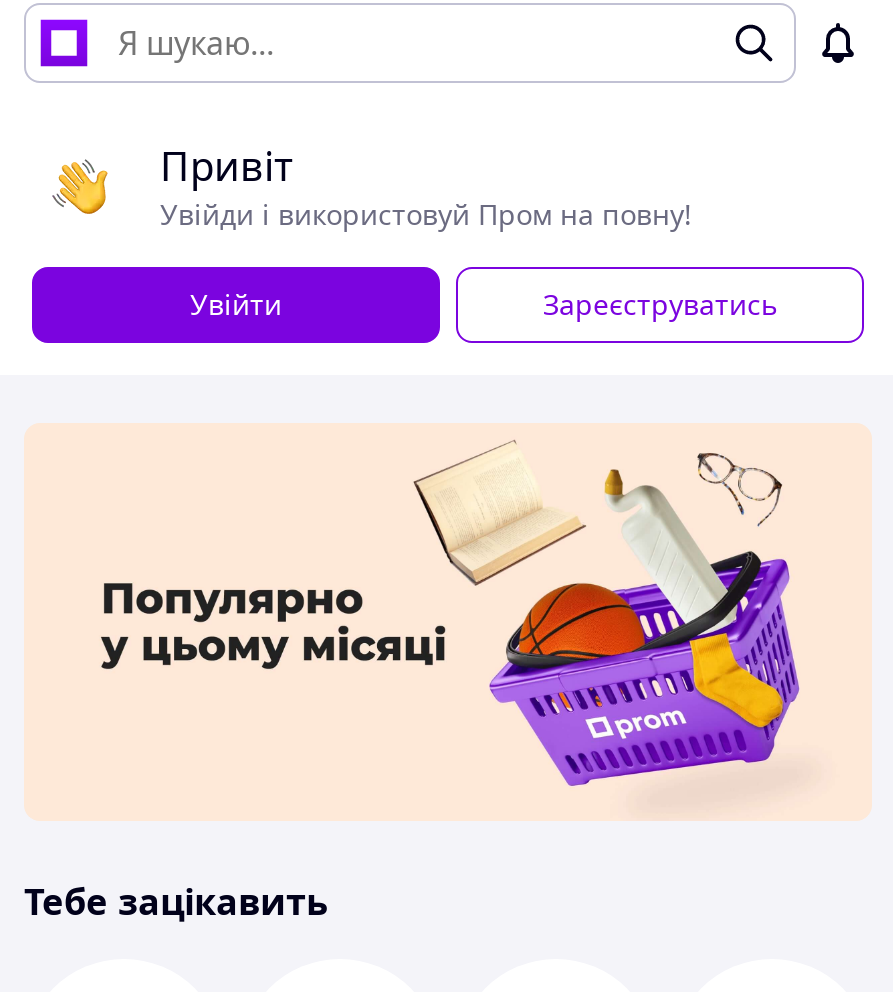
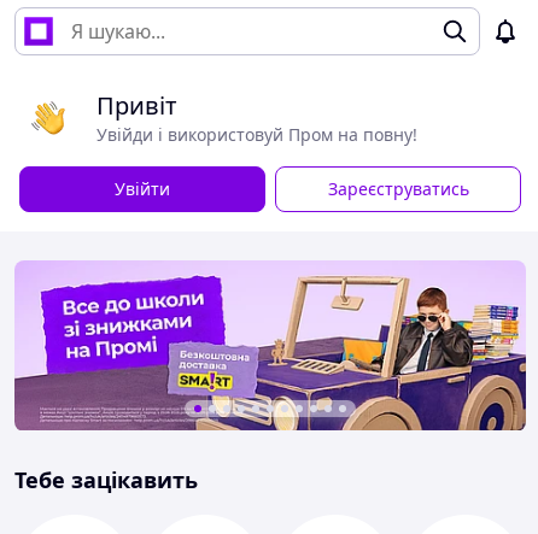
[26,425,870,819] [image] -> [13,260,527,432] [image]

